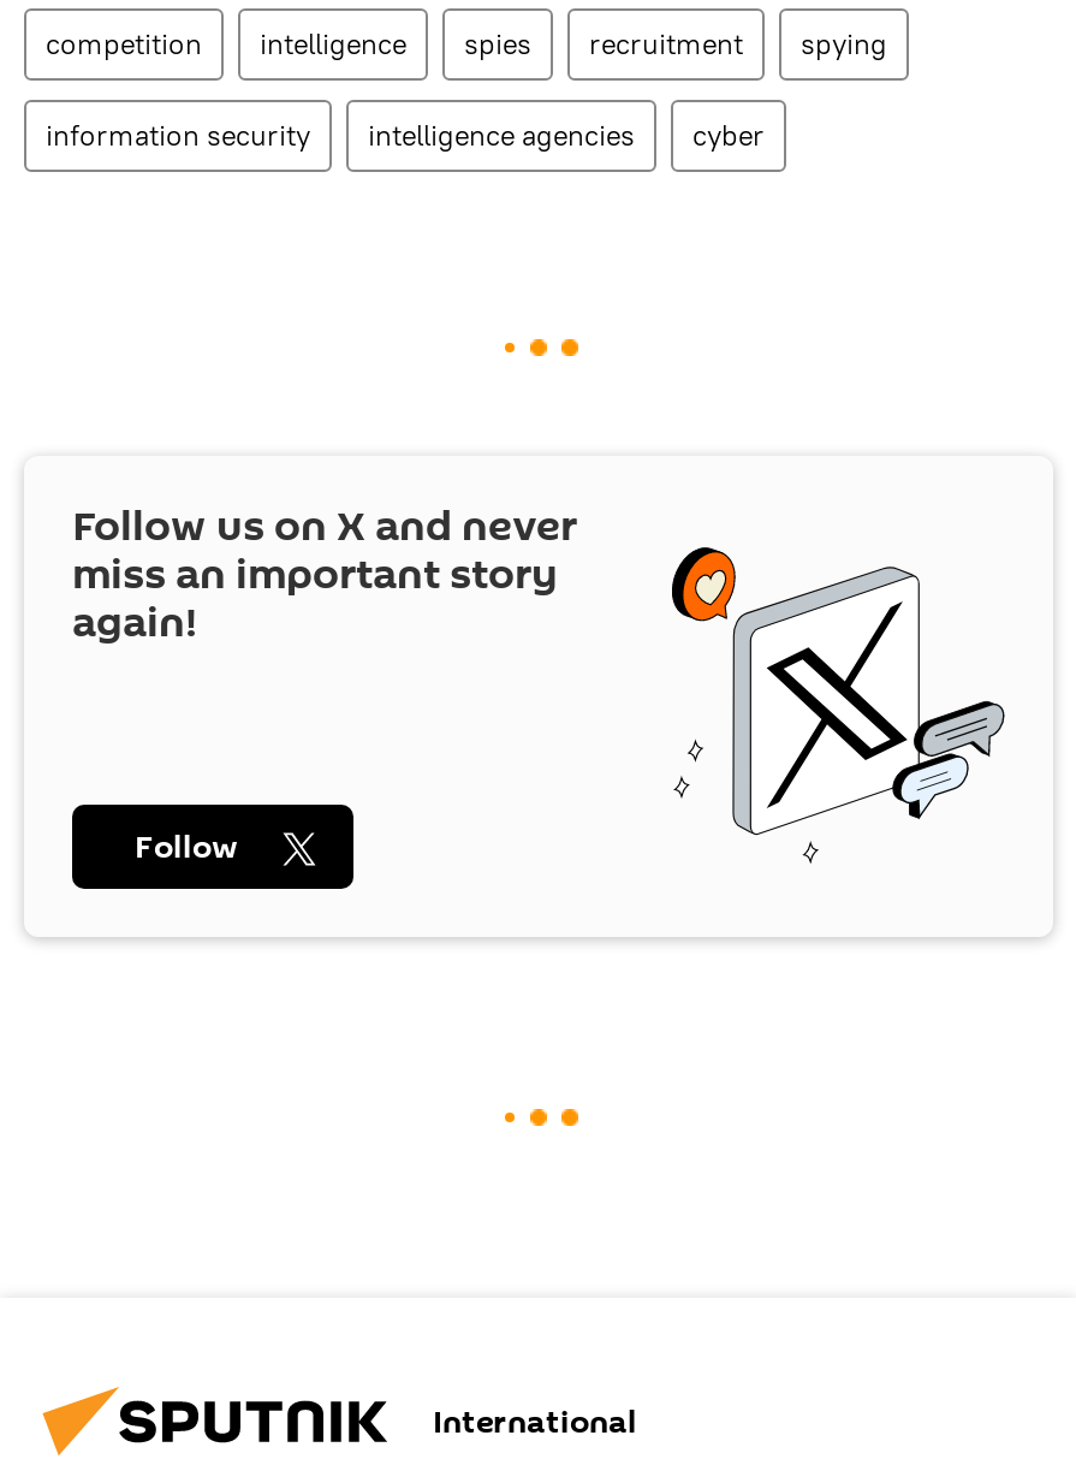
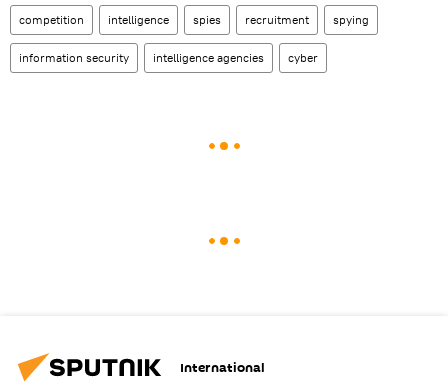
[72,497,1007,865] [image] | Follow us on X and never | miss an important story | again! -> none
[135,824,238,870] Follow -> none

